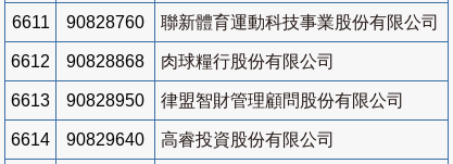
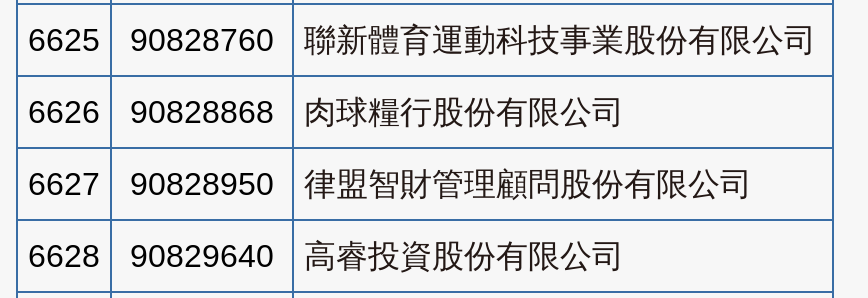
[11,13,439,31] 6611 90828760 聯新體育運動科技事業股份有限公司 -> [28,23,816,57] 6625 90828760 聯新體育運動科技事業股份有限公司
[11,52,335,70] 6612 90828868 肉球糧行股份有限公司 -> [28,95,624,129] 6626 90828868 肉球糧行股份有限公司
[11,91,404,110] 6613 90828950 律盟智財管理顧問股份有限公司 -> [28,167,752,201] 6627 90828950 律盟智財管理顧問股份有限公司
[11,130,335,149] 6614 90829640 高睿投資股份有限公司 -> [28,239,624,273] 6628 90829640 高睿投資股份有限公司

